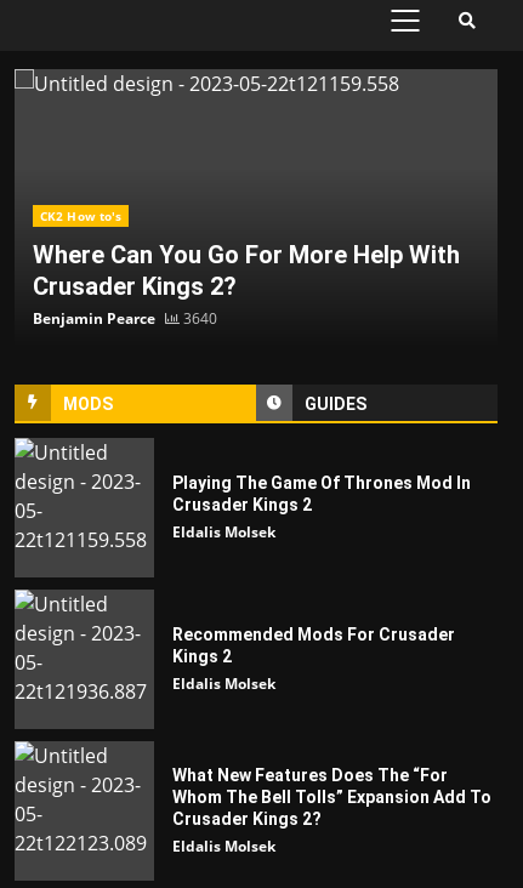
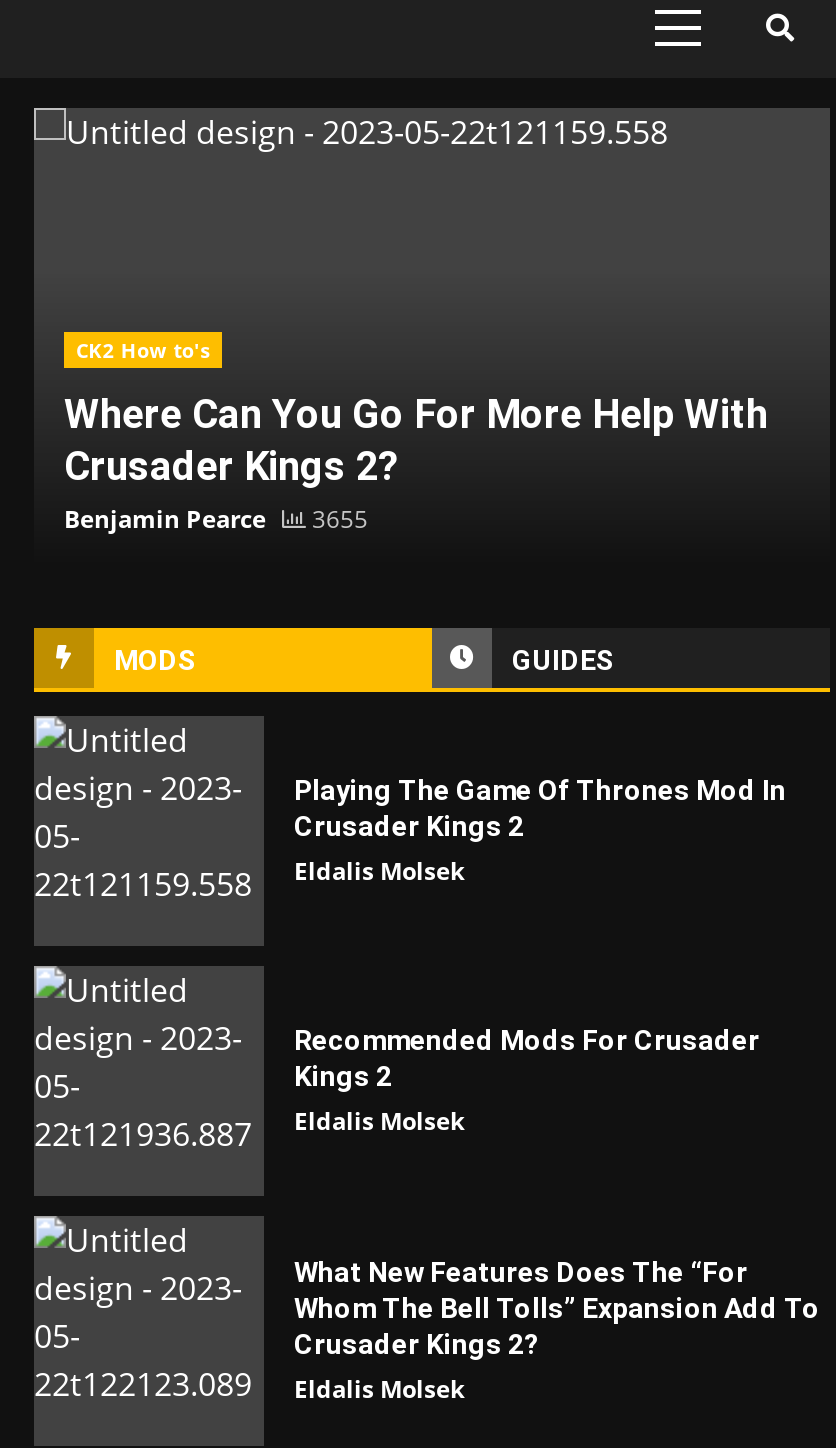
[33,308,217,328] Benjamin Pearce 3640 -> [64,501,368,535] Benjamin Pearce 3655

